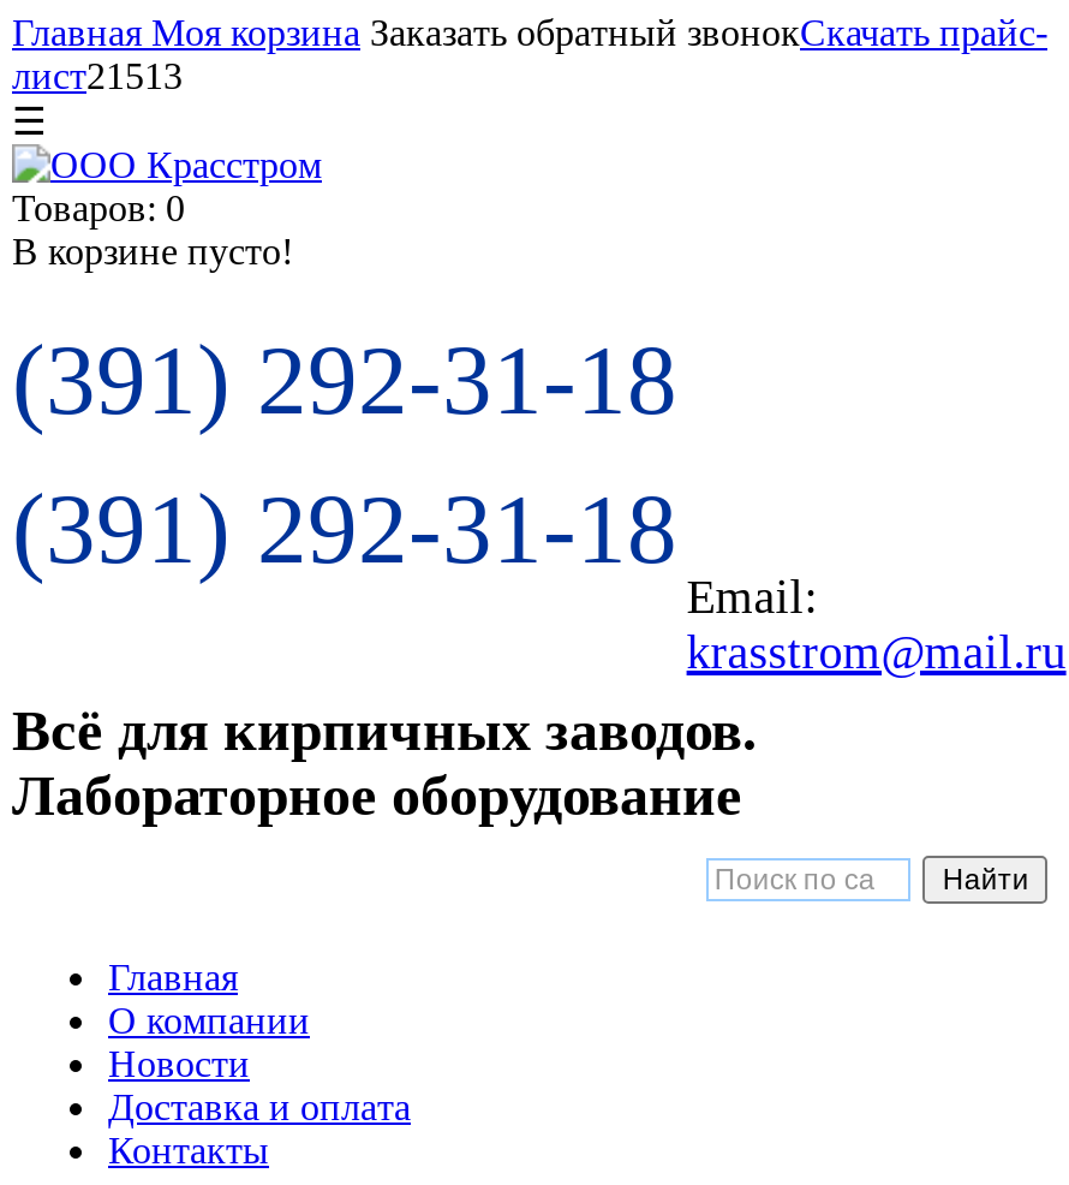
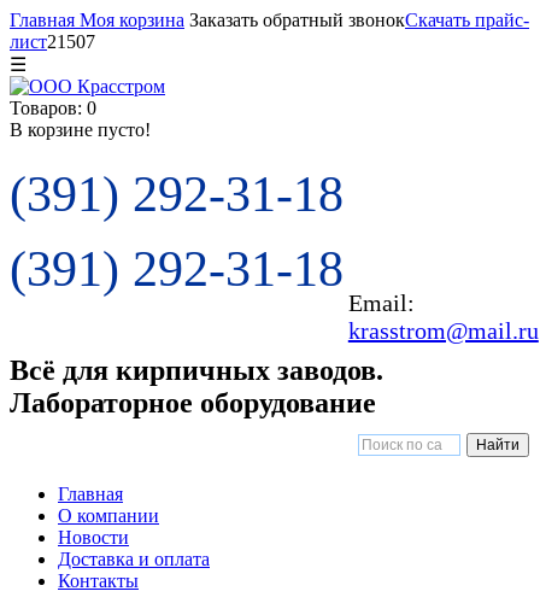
[12,55,183,96] лист21513 -> [10,31,95,52] лист21507

